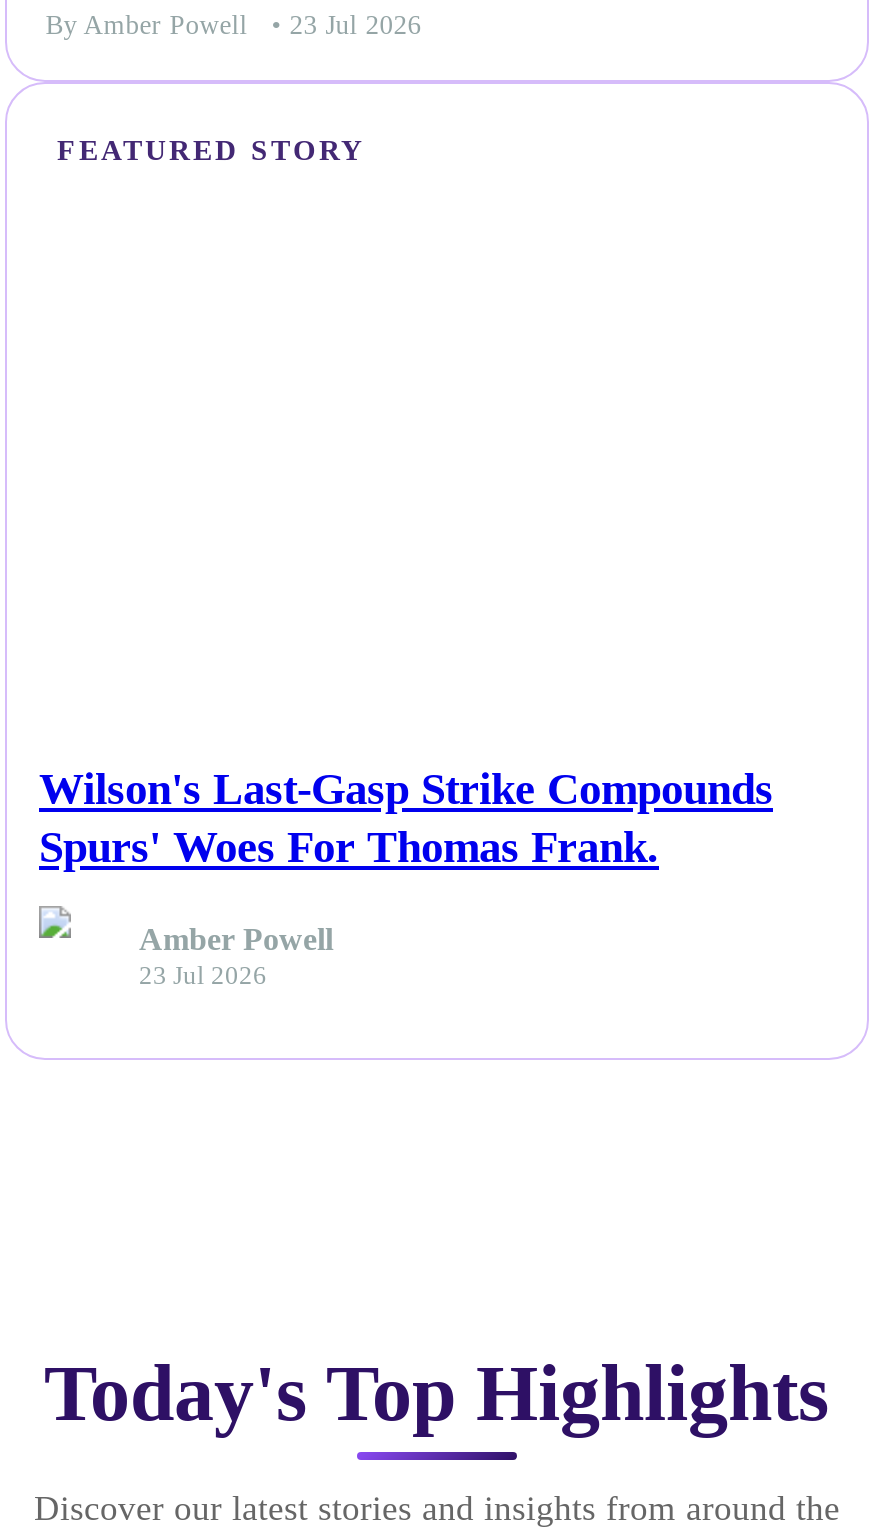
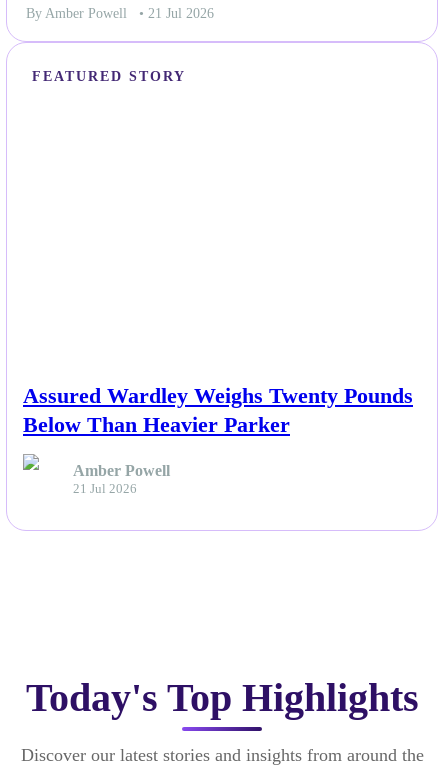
[45,10,421,40] By Amber Powell • 23 Jul 2026 -> [26,6,214,21] By Amber Powell • 21 Jul 2026
[39,764,773,872] Wilson's Last-Gasp Strike Compounds | Spurs' Woes For Thomas Frank. -> [23,383,413,437] Assured Wardley Weighs Twenty Pounds | Below Than Heavier Parker
[139,963,267,991] 23 Jul 2026 -> [73,482,137,496] 21 Jul 2026

